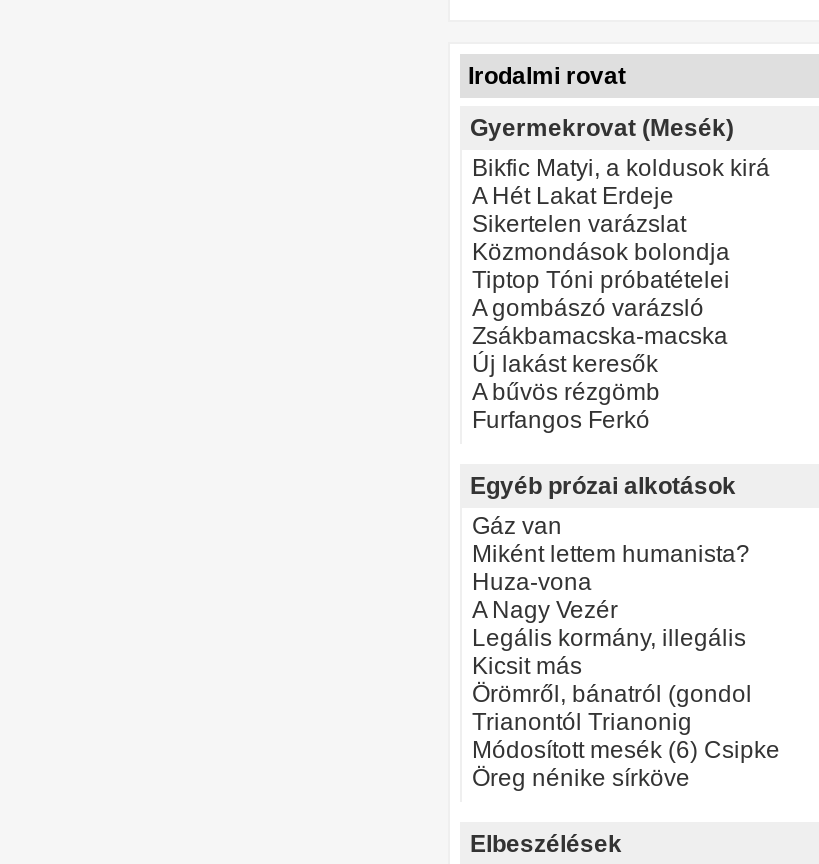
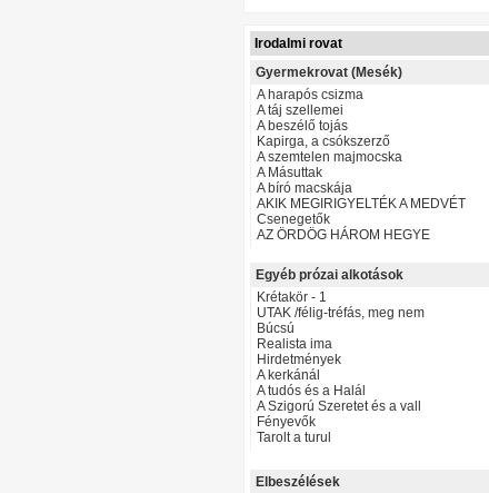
[472,154,770,434] Bikfic Matyi, a koldusok kirá | A Hét Lakat Erdeje | Sikertelen varázslat | Közmondások bolondja | Tiptop Tóni próbatételei | A gombászó varázsló | Zsákbamacska-macska | Új lakást keresők | A bűvös rézgömb | Furfangos Ferkó -> [257,87,466,243] A harapós csizma | A táj szellemei | A beszélő tojás | Kapirga, a csókszerző | A szemtelen majmocska | A Másuttak | A bíró macskája | AKIK MEGIRIGYELTÉK A MEDVÉT | Csenegetők | AZ ÖRDÖG HÁROM HEGYE
[472,512,780,792] Gáz van | Miként lettem humanista? | Huza-vona | A Nagy Vezér | Legális kormány, illegális | Kicsit más | Örömről, bánatról (gondol | Trianontól Trianonig | Módosított mesék (6) Csipke | Öreg nénike sírköve -> [257,289,425,445] Krétakör - 1 | UTAK /félig-tréfás, meg nem | Búcsú | Realista ima | Hirdetmények | A kerkánál | A tudós és a Halál | A Szigorú Szeretet és a vall | Fényevők | Tarolt a turul

